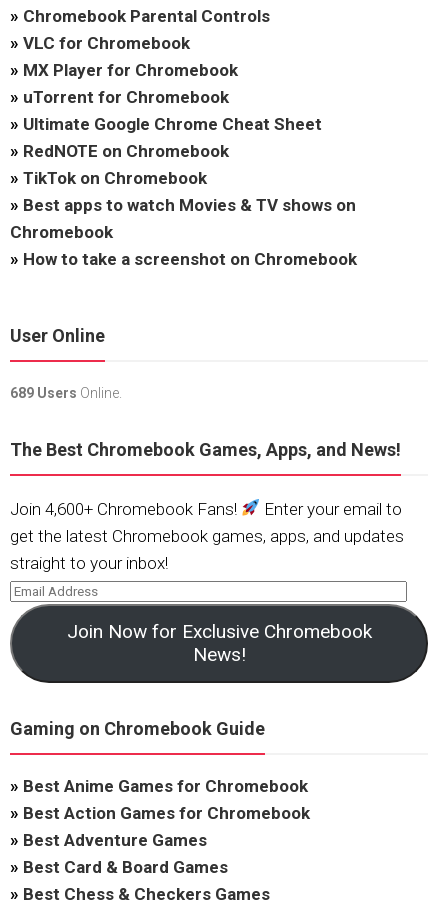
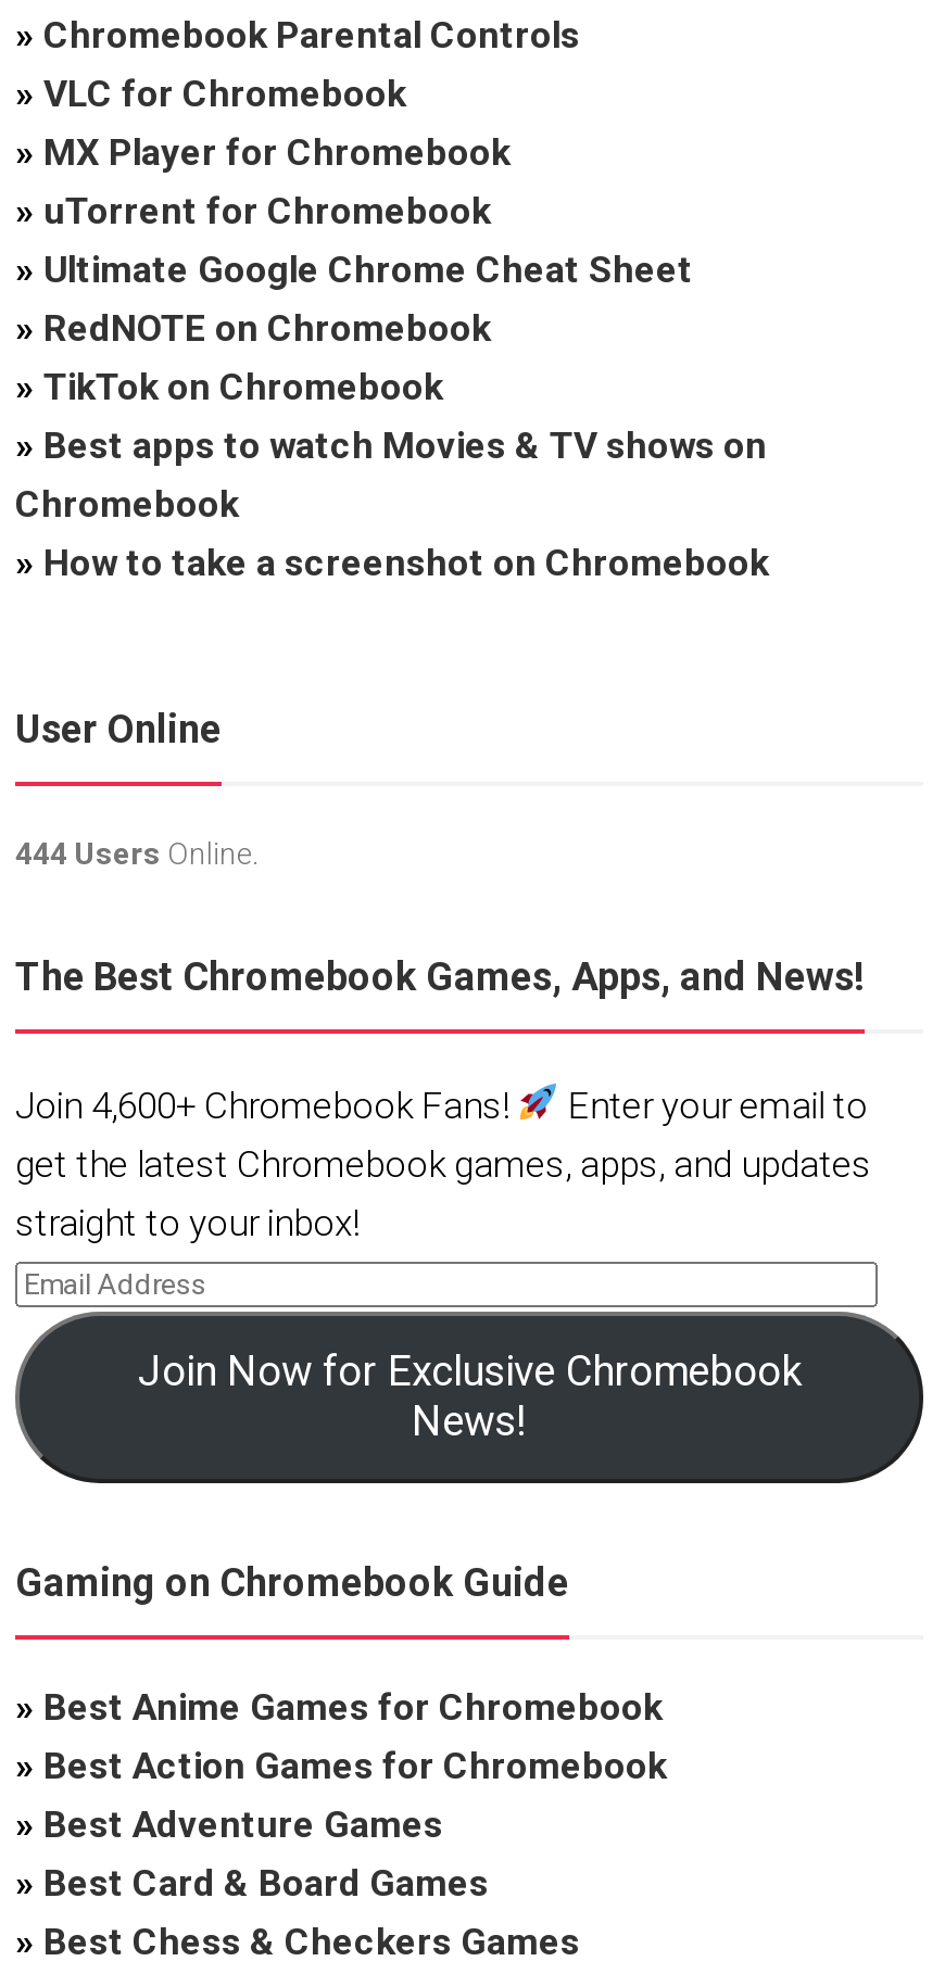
[10,385,122,401] 689 Users Online. -> [15,835,259,870] 444 Users Online.

